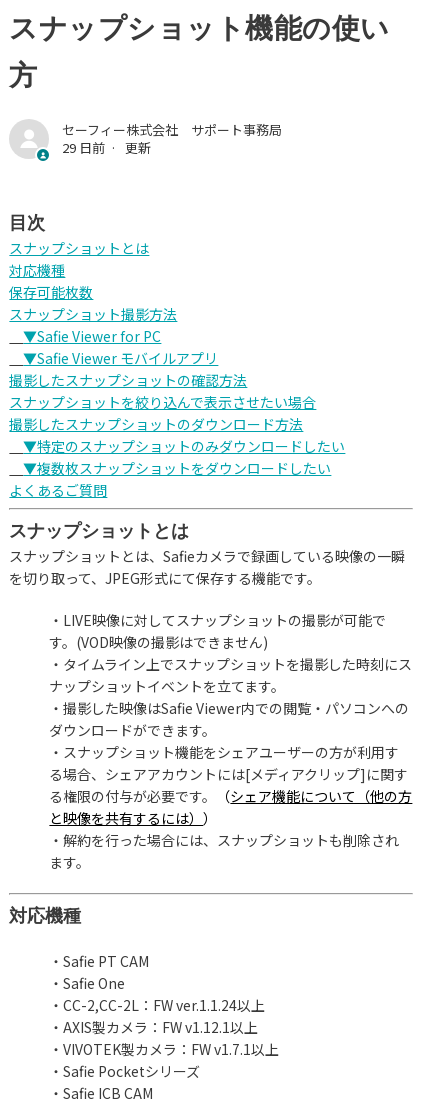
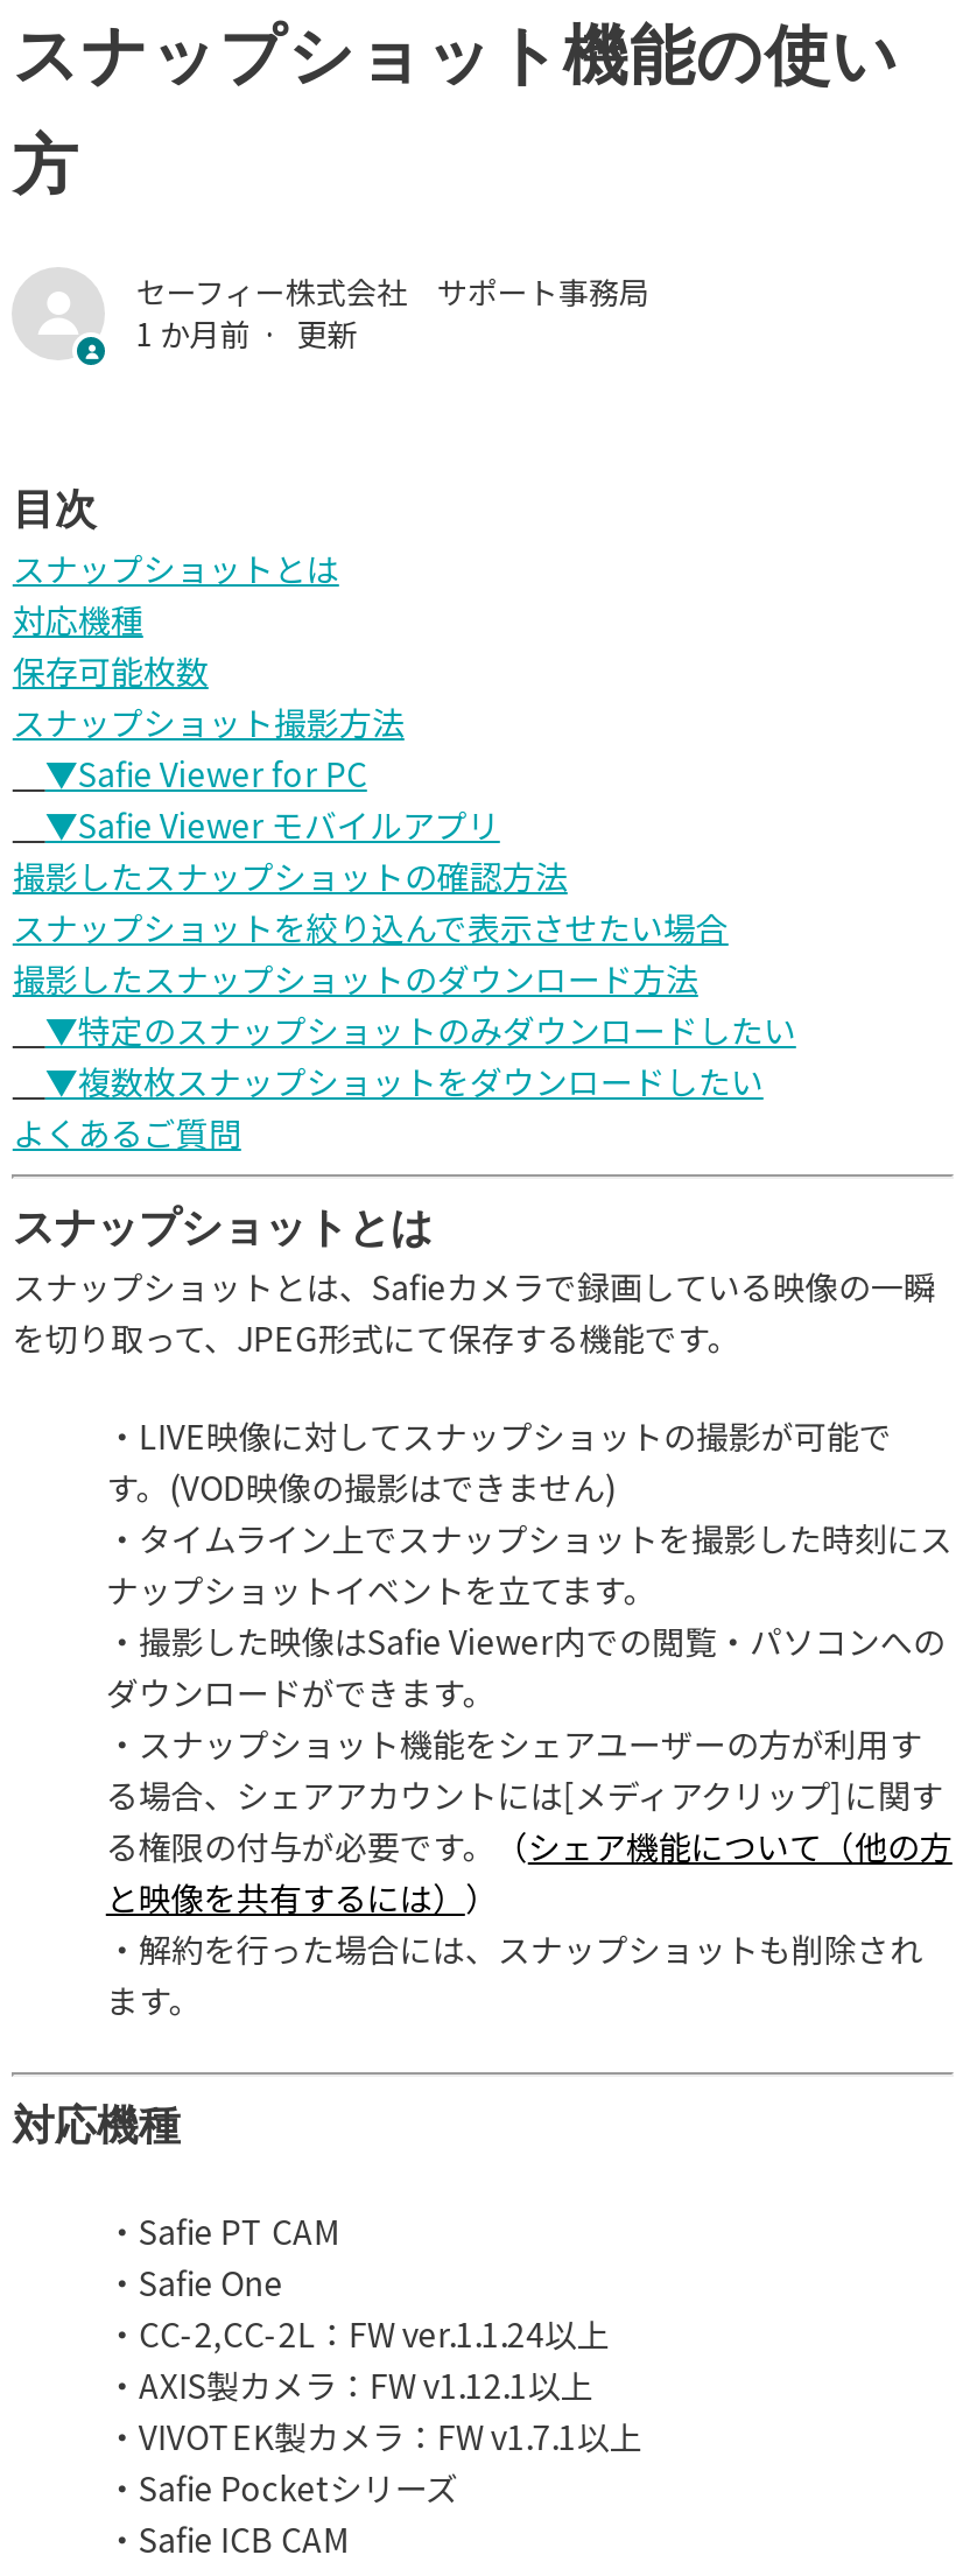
[62,138,151,157] 29 日前 更新 -> [136,311,358,356] 1 か月前 更新

